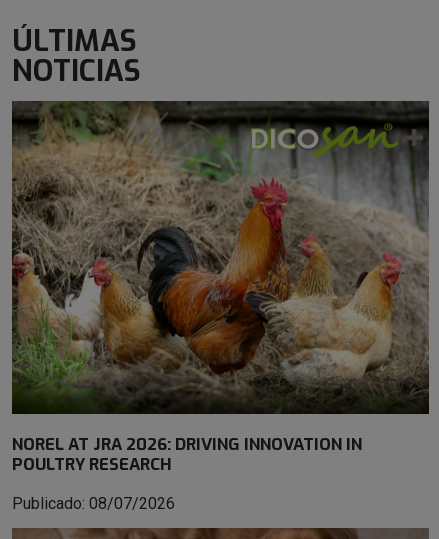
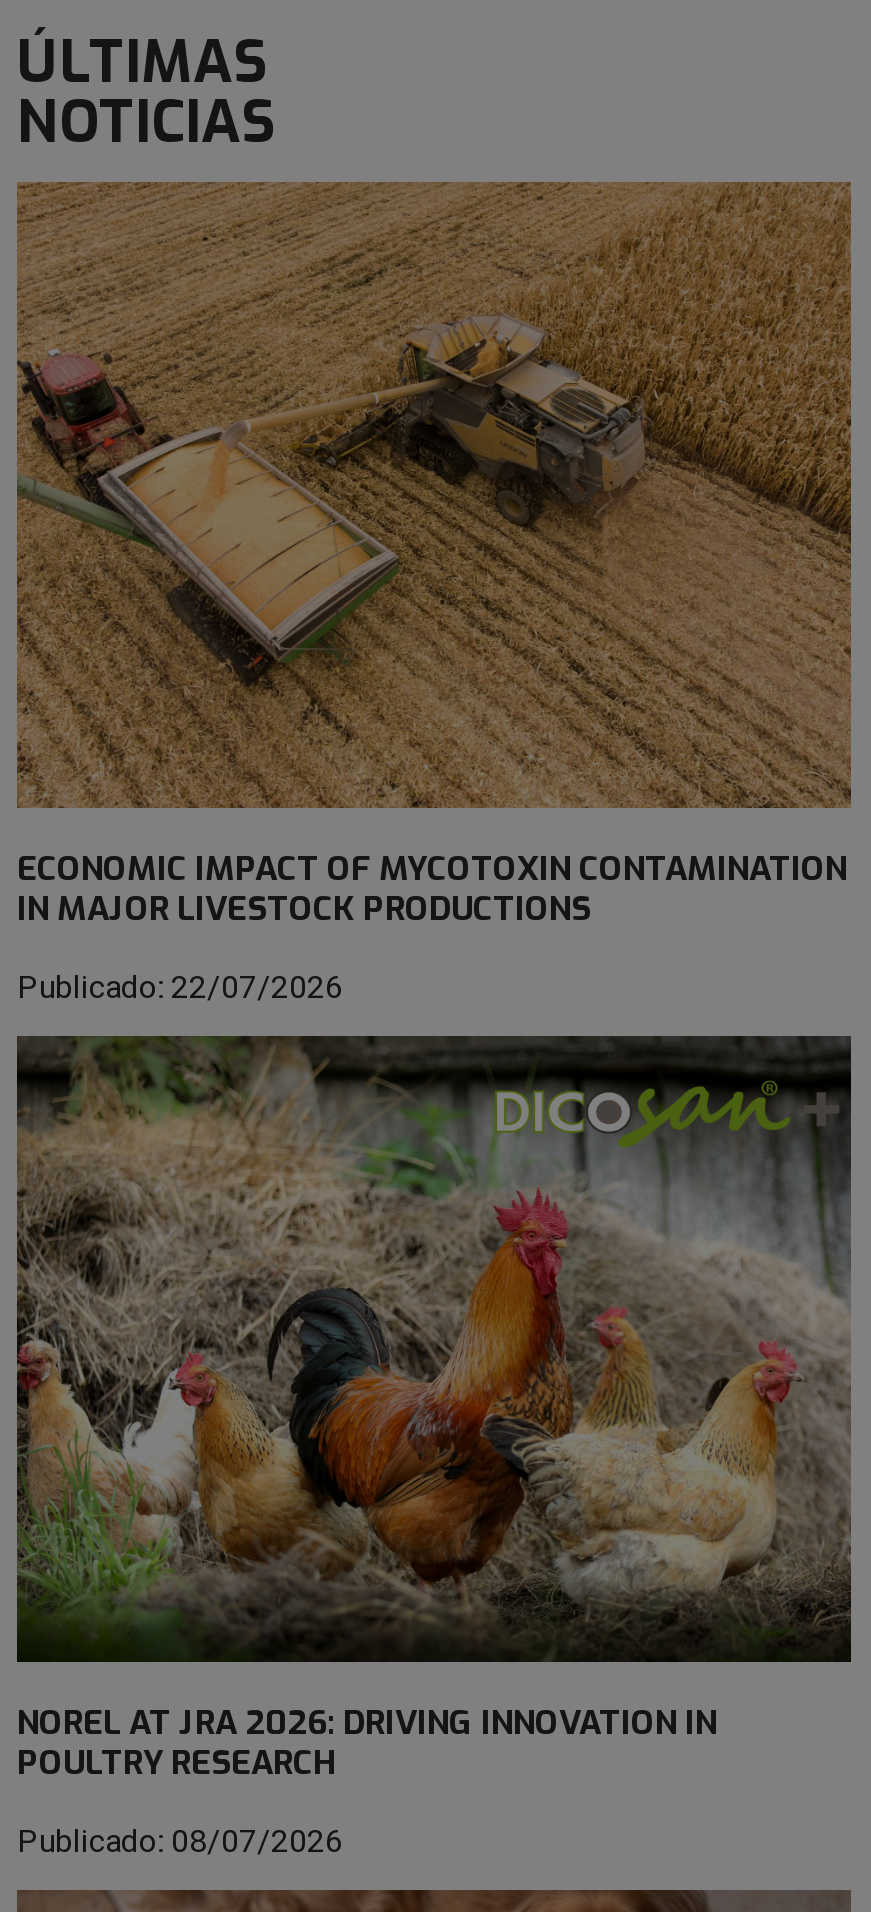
none -> [15,180,853,1006] [image] | ECONOMIC IMPACT OF MYCOTOXIN CONTAMINATION | IN MAJOR LIVESTOCK PRODUCTIONS | Publicado: 22/07/2026

